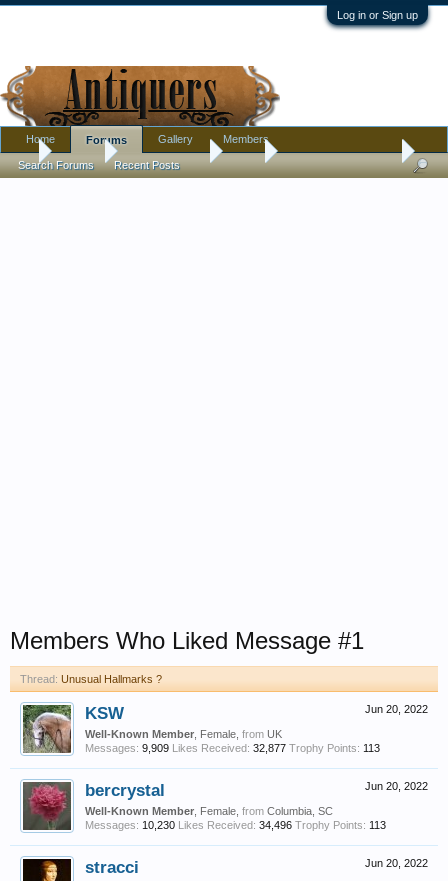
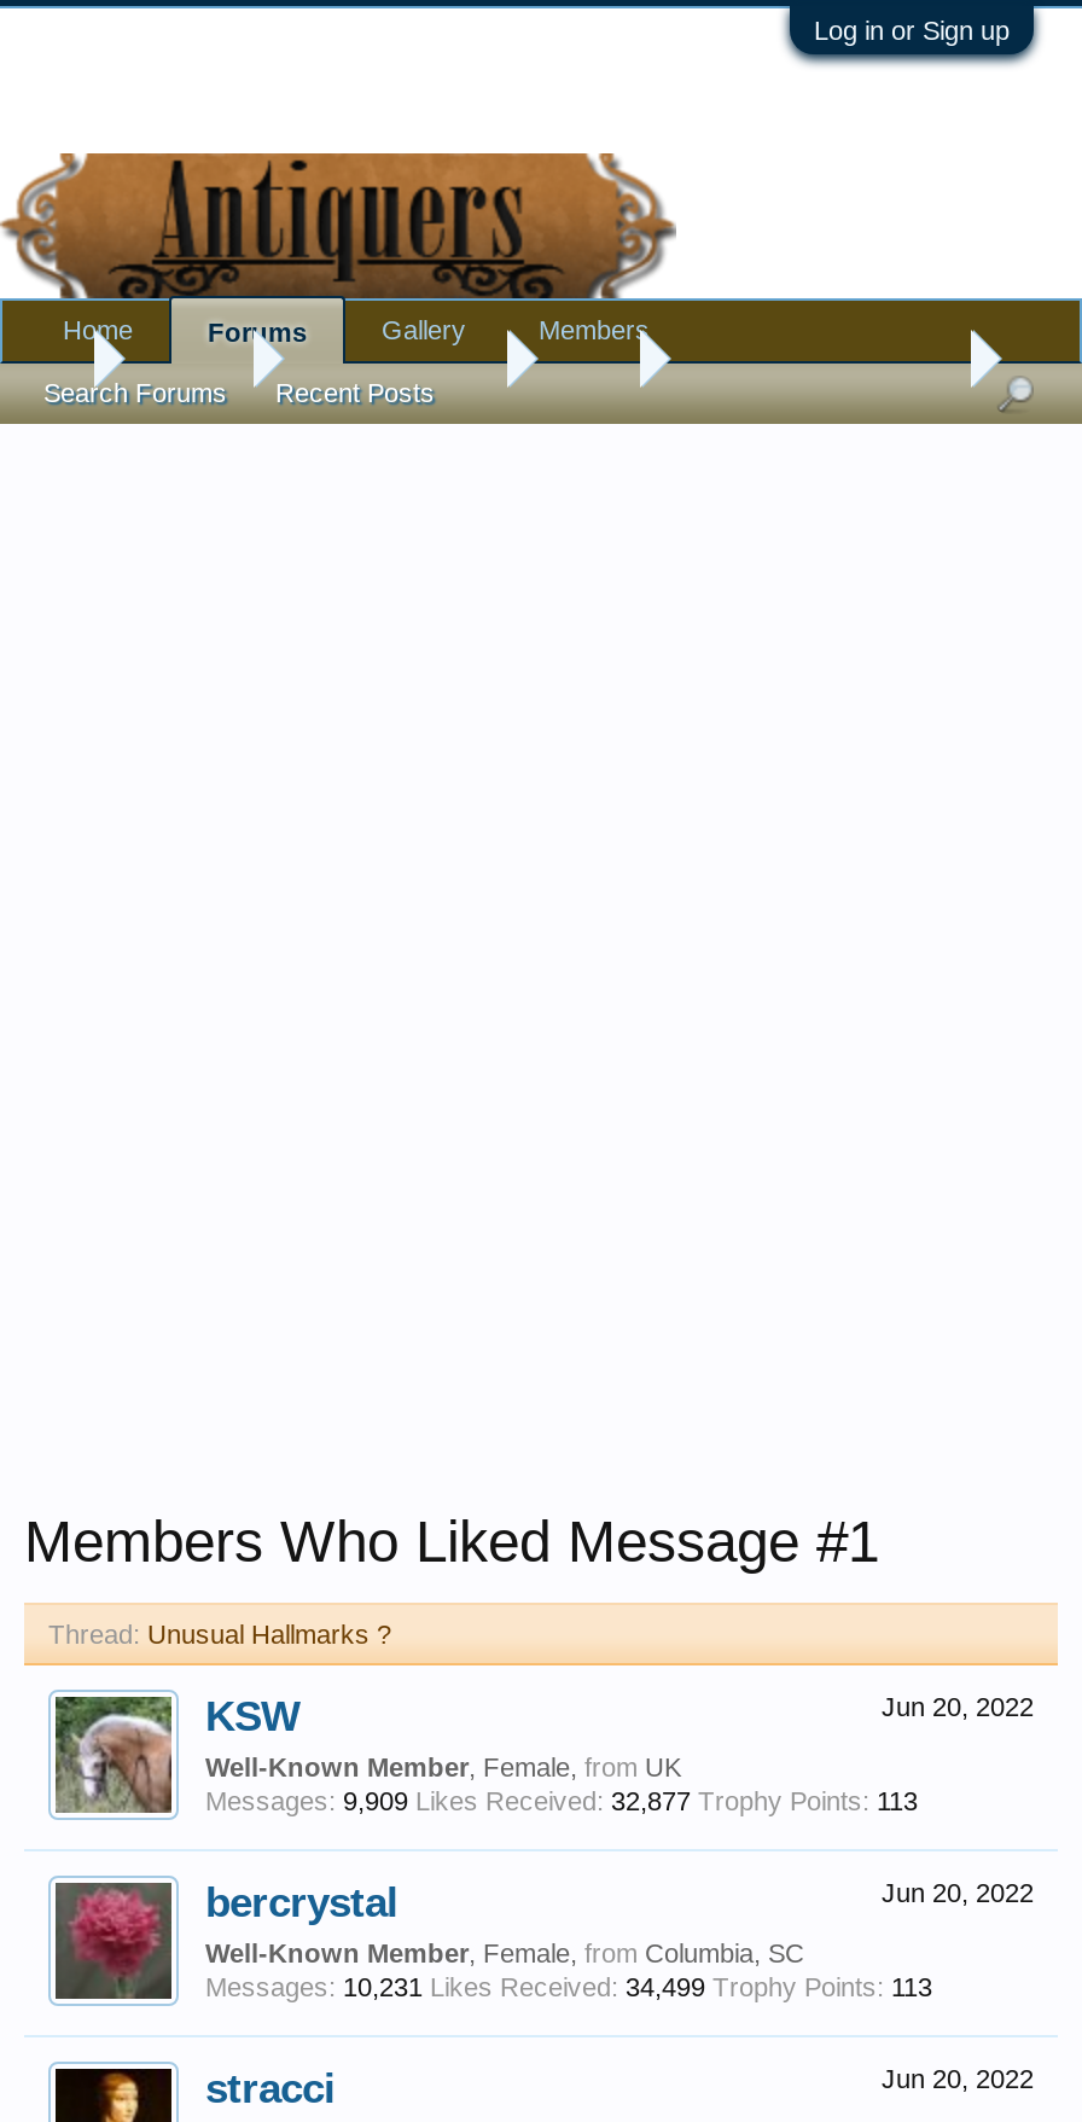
[85,819,386,831] Messages: 10,230 Likes Received: 34,496 Trophy Points: 113 -> [205,1972,932,2001] Messages: 10,231 Likes Received: 34,499 Trophy Points: 113

